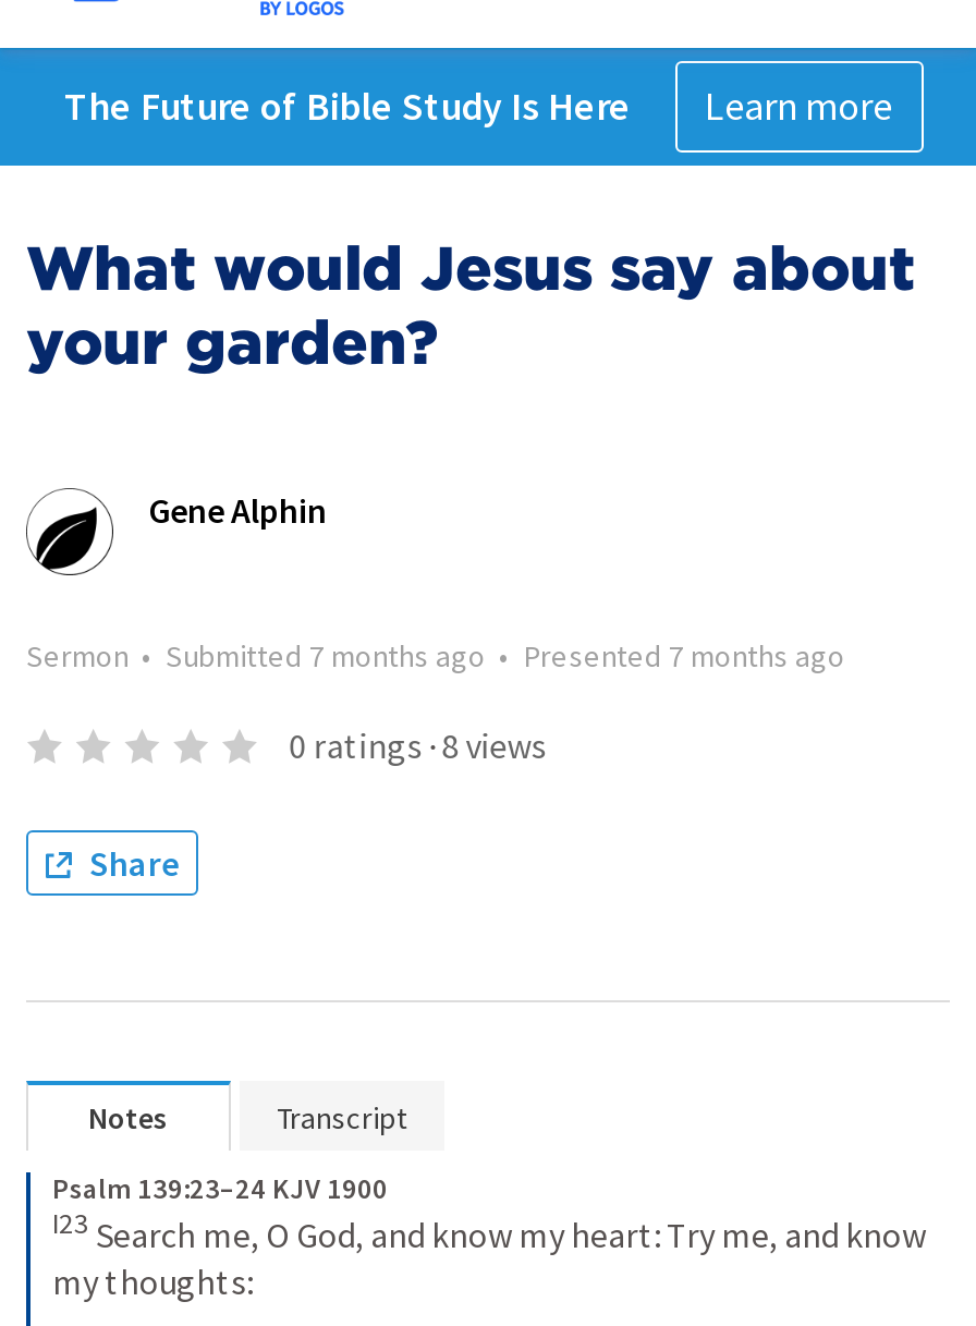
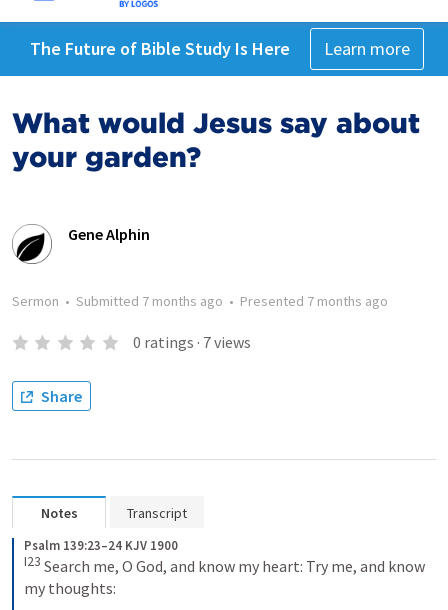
[289,723,546,767] 0 ratings · 8 views -> [133,332,251,352] 0 ratings · 7 views

